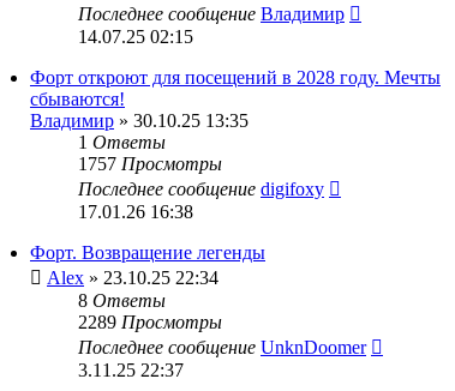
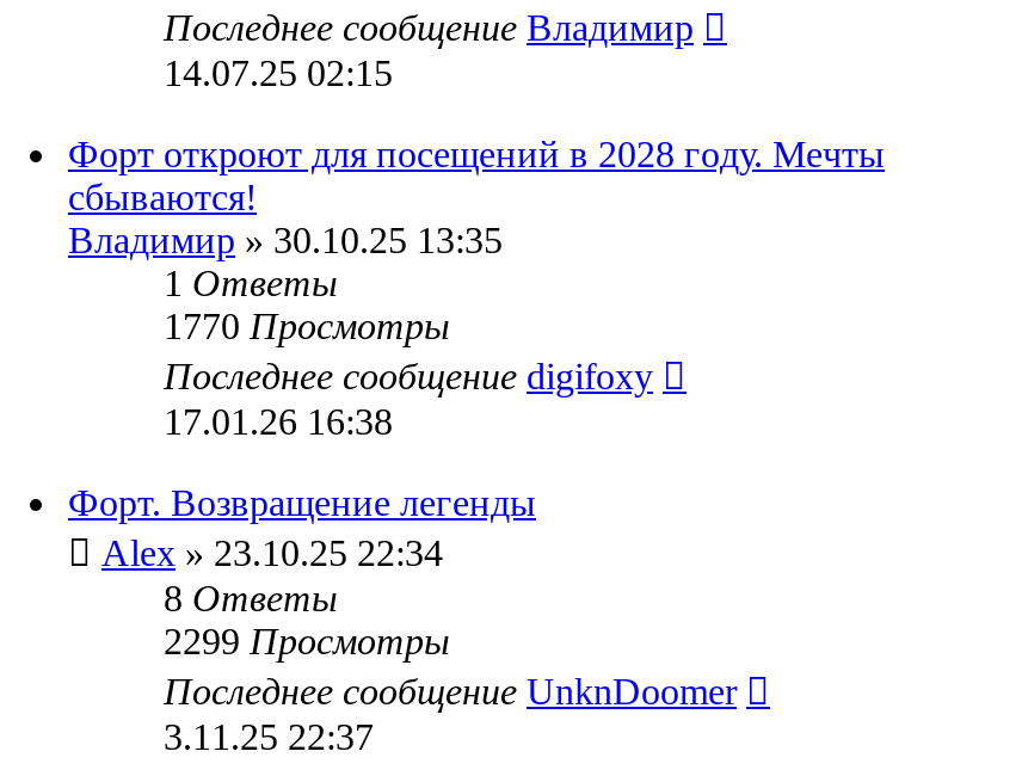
[78,153,222,174] 1757 Просмотры -> [164,305,450,346] 1770 Просмотры
[78,312,222,332] 2289 Просмотры -> [164,621,450,661] 2299 Просмотры

